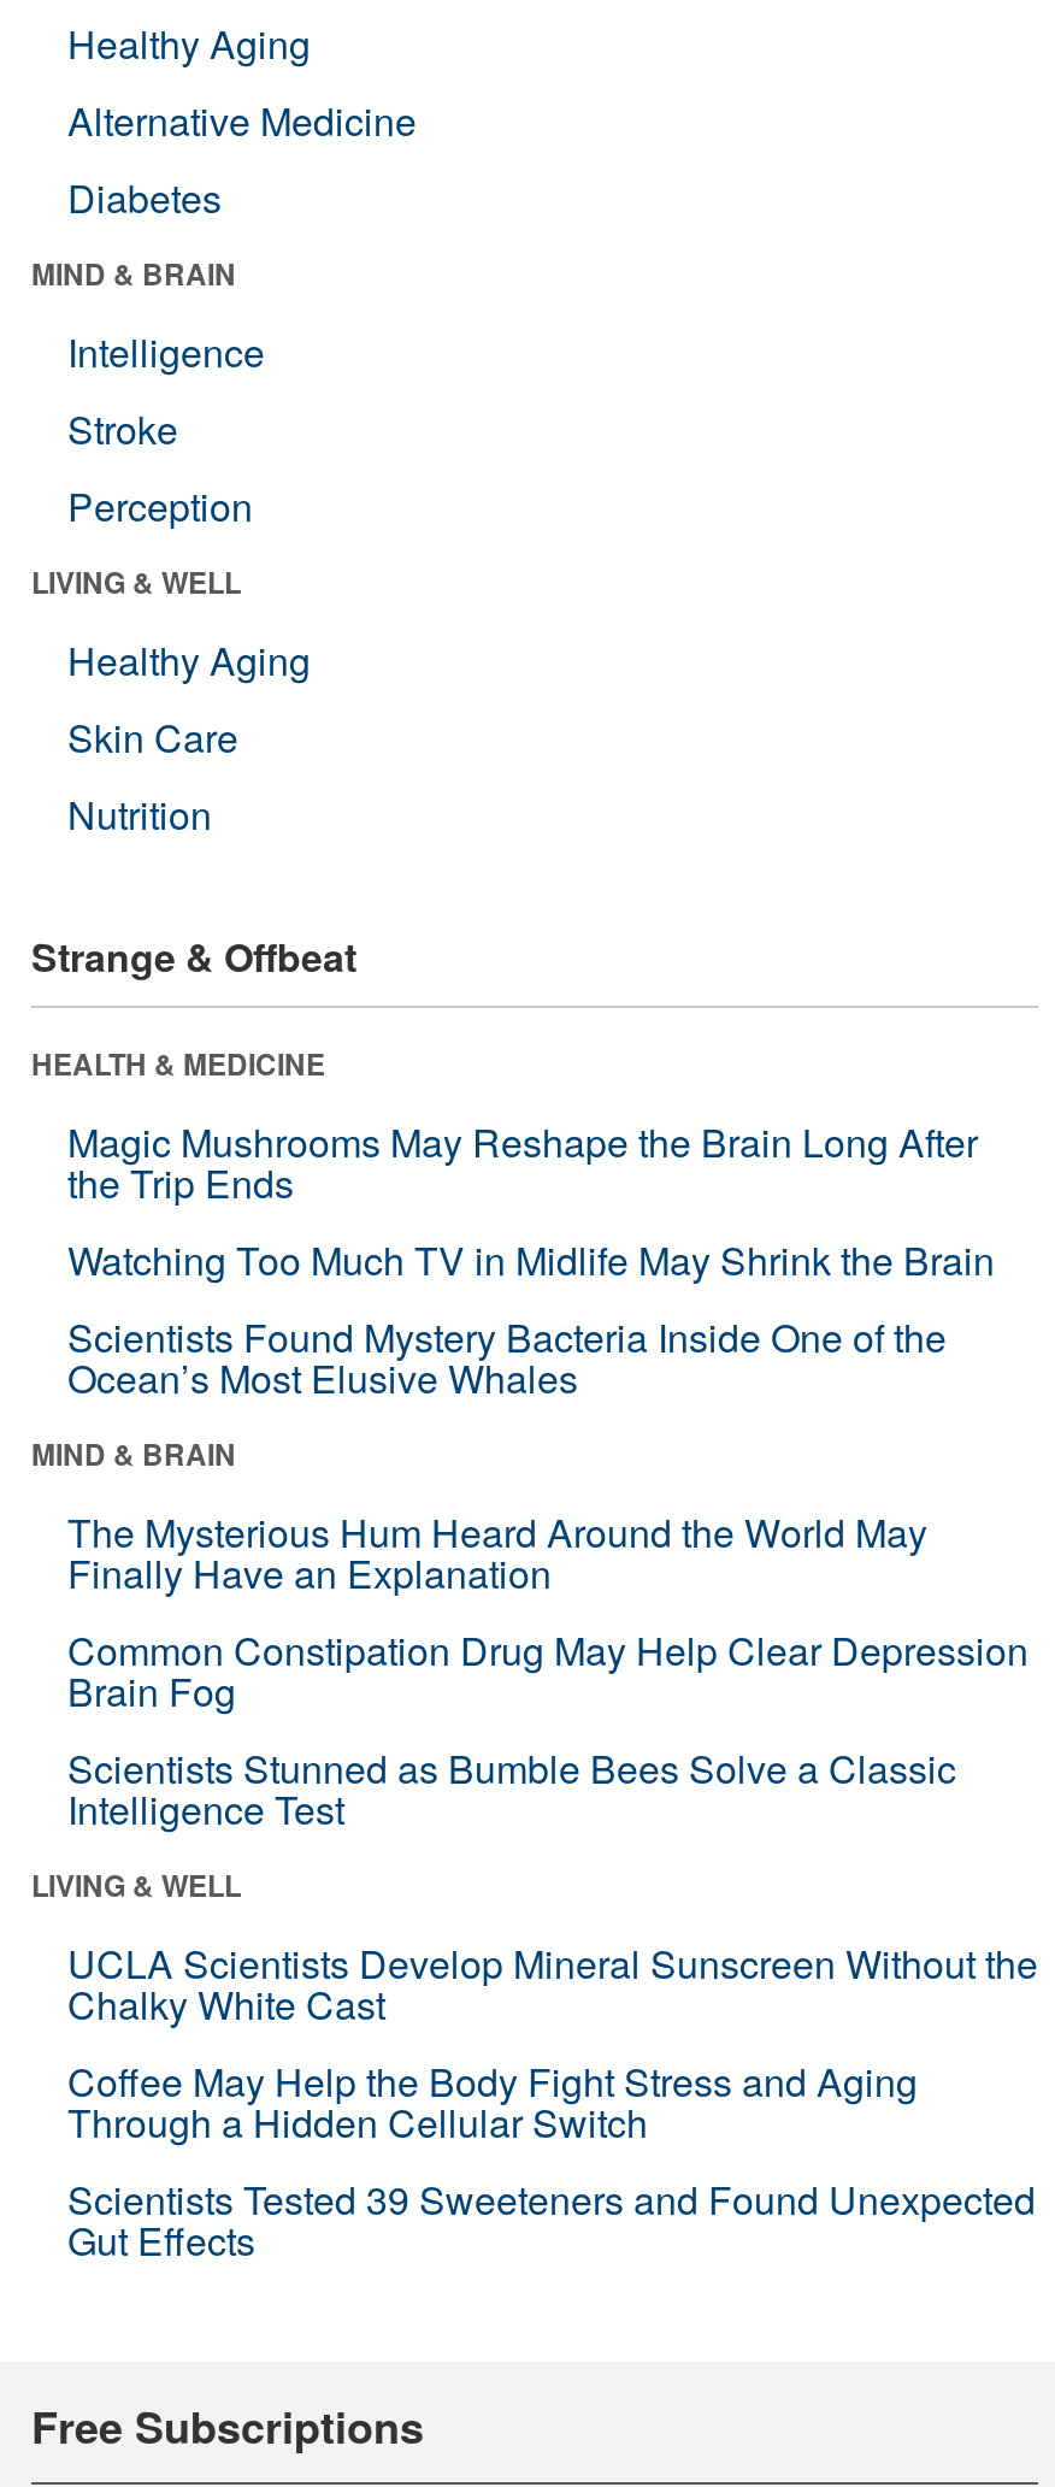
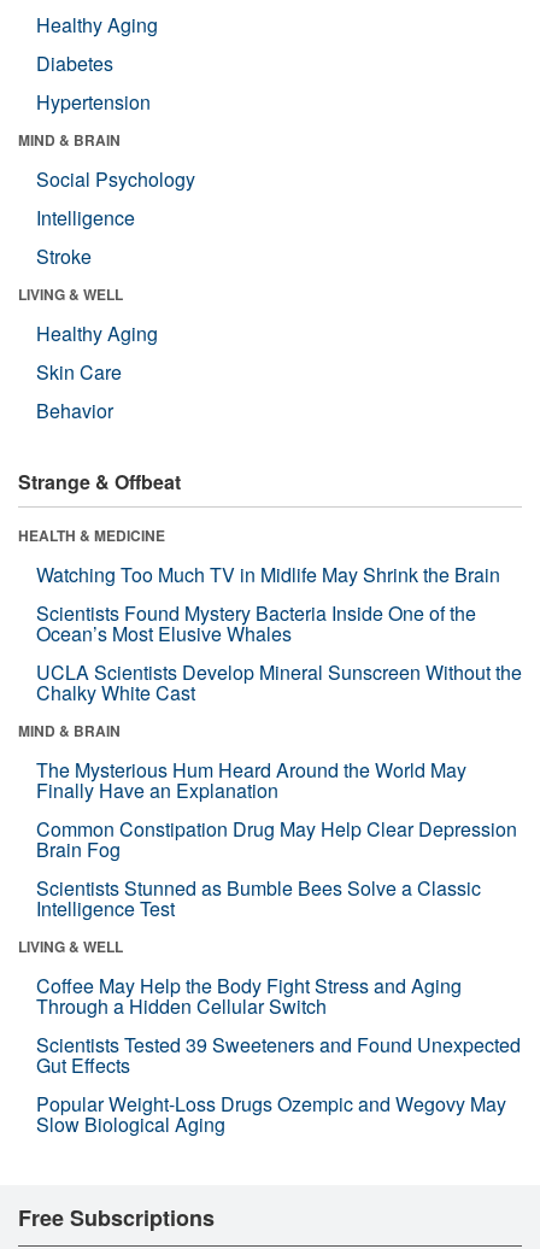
[67,92,417,148] Alternative Medicine -> none
moved [67,169,222,225] -> [36,49,113,77]: Diabetes
none -> [36,88,151,115] Hypertension
none -> [36,165,195,193] Social Psychology
moved [67,323,265,456] -> [36,204,135,270]: Intelligence | Stroke
[67,478,253,533] Perception -> none
[67,786,212,841] Nutrition -> [36,396,113,424] Behavior
[67,1114,978,1210] Magic Mushrooms May Reshape the Brain Long After | the Trip Ends -> none
moved [67,1232,995,1405] -> [36,560,500,647]: Watching Too Much TV in Midlife May Shrink the Brain | Scientists Found Mystery Bacteria Inside One of the | Ocean’s Most Elusive Whales
moved [67,1935,1038,2031] -> [36,658,522,706]: UCLA Scientists Develop Mineral Sunscreen Without the | Chalky White Cast
moved [67,2053,1036,2267] -> [36,971,521,1079]: Coffee May Help the Body Fight Stress and Aging | Through a Hidden Cellular Switch | Scientists Tested 39 Sweeteners and Found Unexpected | Gut Effects
none -> [36,1090,506,1138] Popular Weight-Loss Drugs Ozempic and Wegovy May | Slow Biological Aging

